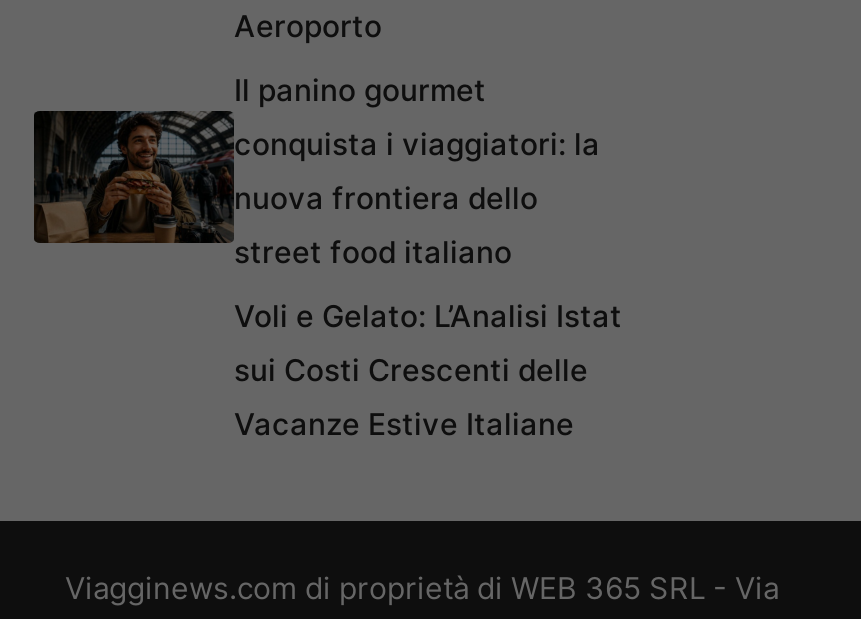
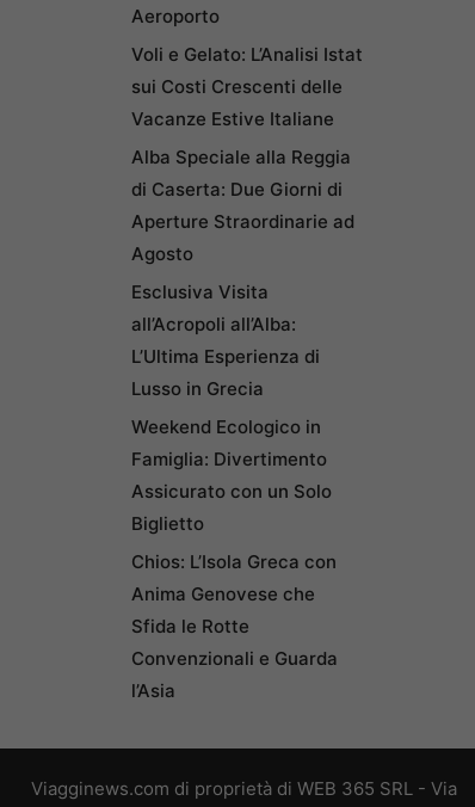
[32,72,600,272] [image] | Il panino gourmet | conquista i viaggiatori: la | nuova frontiera dello | street food italiano -> none
moved [234,298,622,444] -> [131,43,363,130]: Voli e Gelato: L’Analisi Istat | sui Costi Crescenti delle | Vacanze Estive Italiane
none -> [131,146,354,702] Alba Speciale alla Reggia | di Caserta: Due Giorni di | Aperture Straordinarie ad | Agosto | Esclusiva Visita | all’Acropoli all’Alba: | L’Ultima Esperienza di | Lusso in Grecia | Weekend Ecologico in | Famiglia: Divertimento | Assicurato con un Solo | Biglietto | Chios: L’Isola Greca con | Anima Genovese che | Sfida le Rotte | Convenzionali e Guarda | l’Asia

